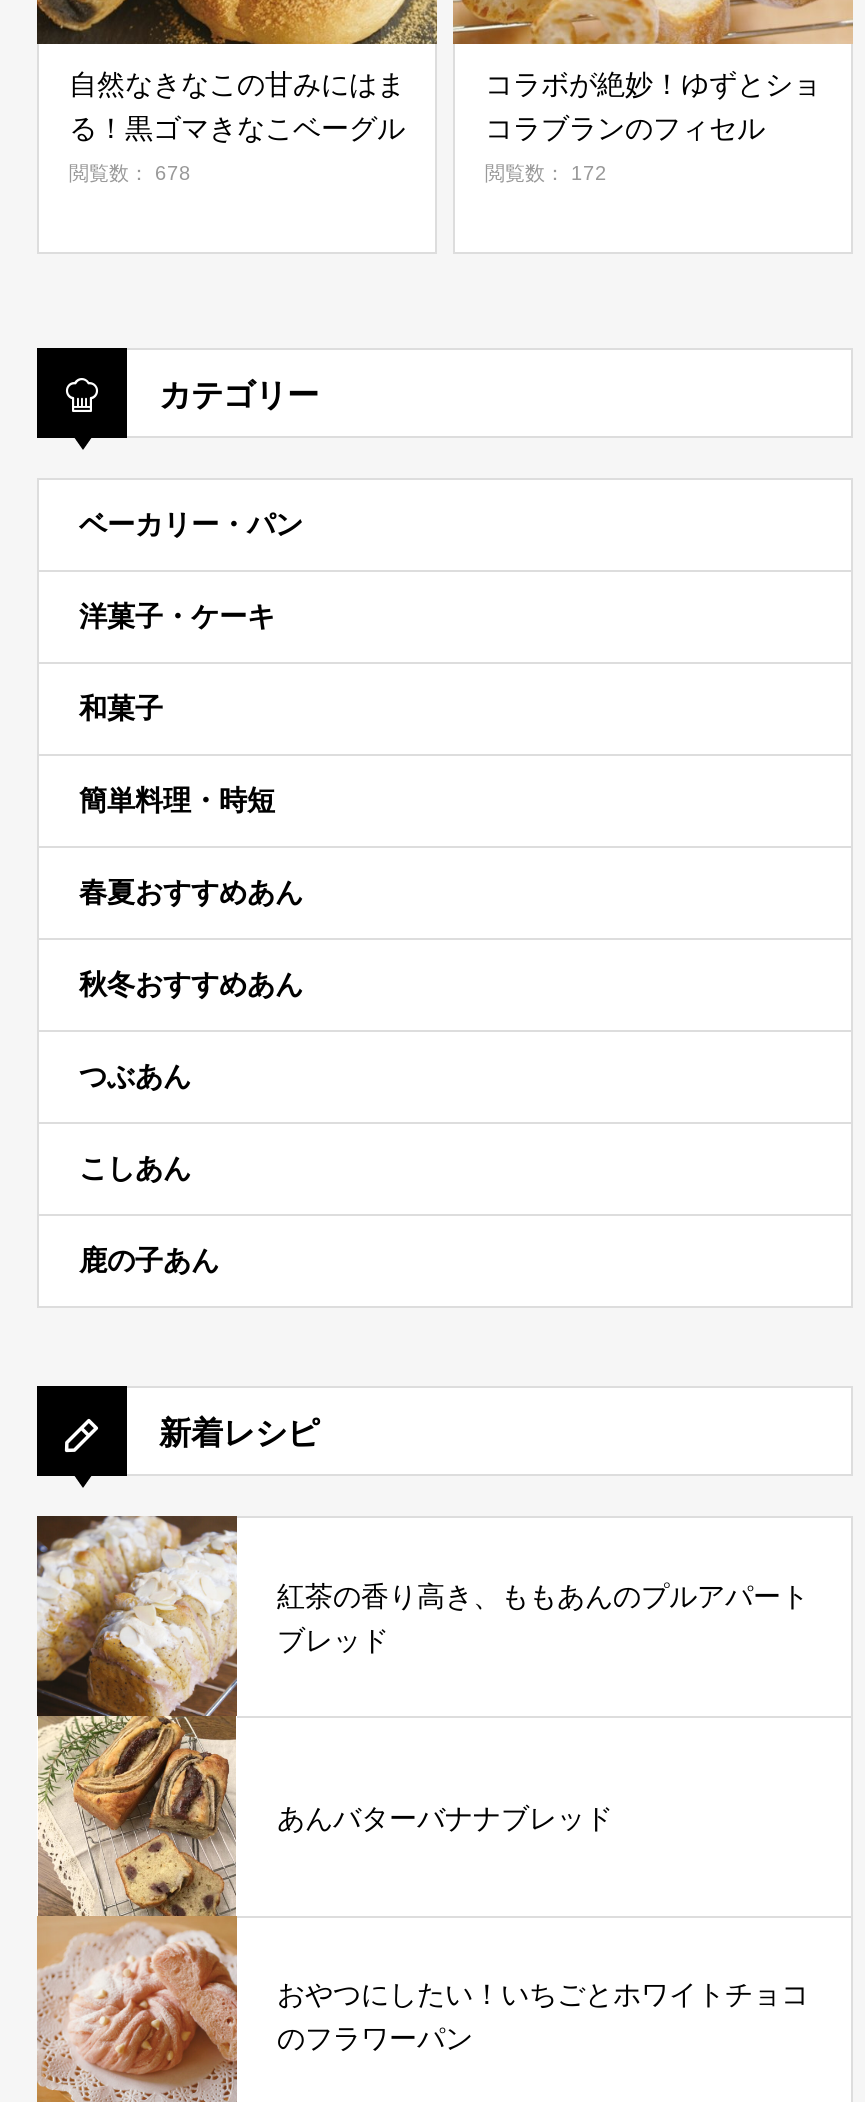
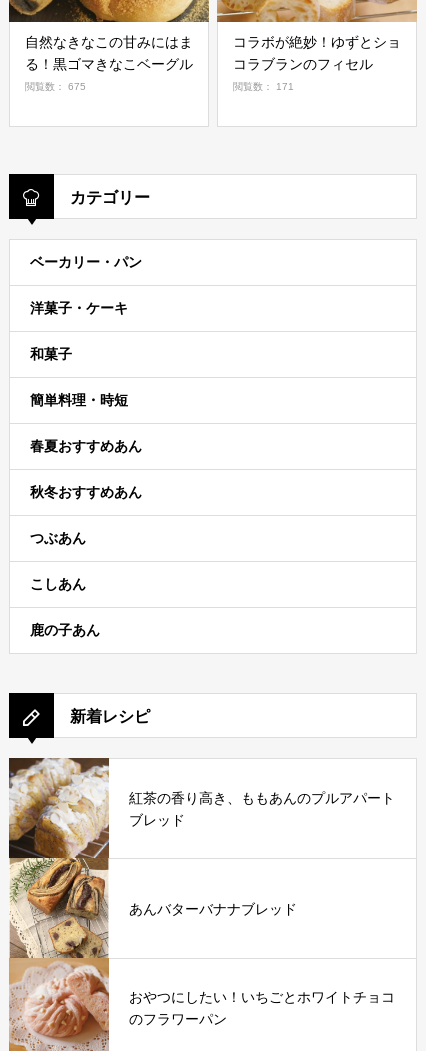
[69,162,191,184] 閲覧数： 678 -> [25,81,86,92] 閲覧数： 675
[485,162,607,184] 閲覧数： 172 -> [233,81,294,92] 閲覧数： 171

